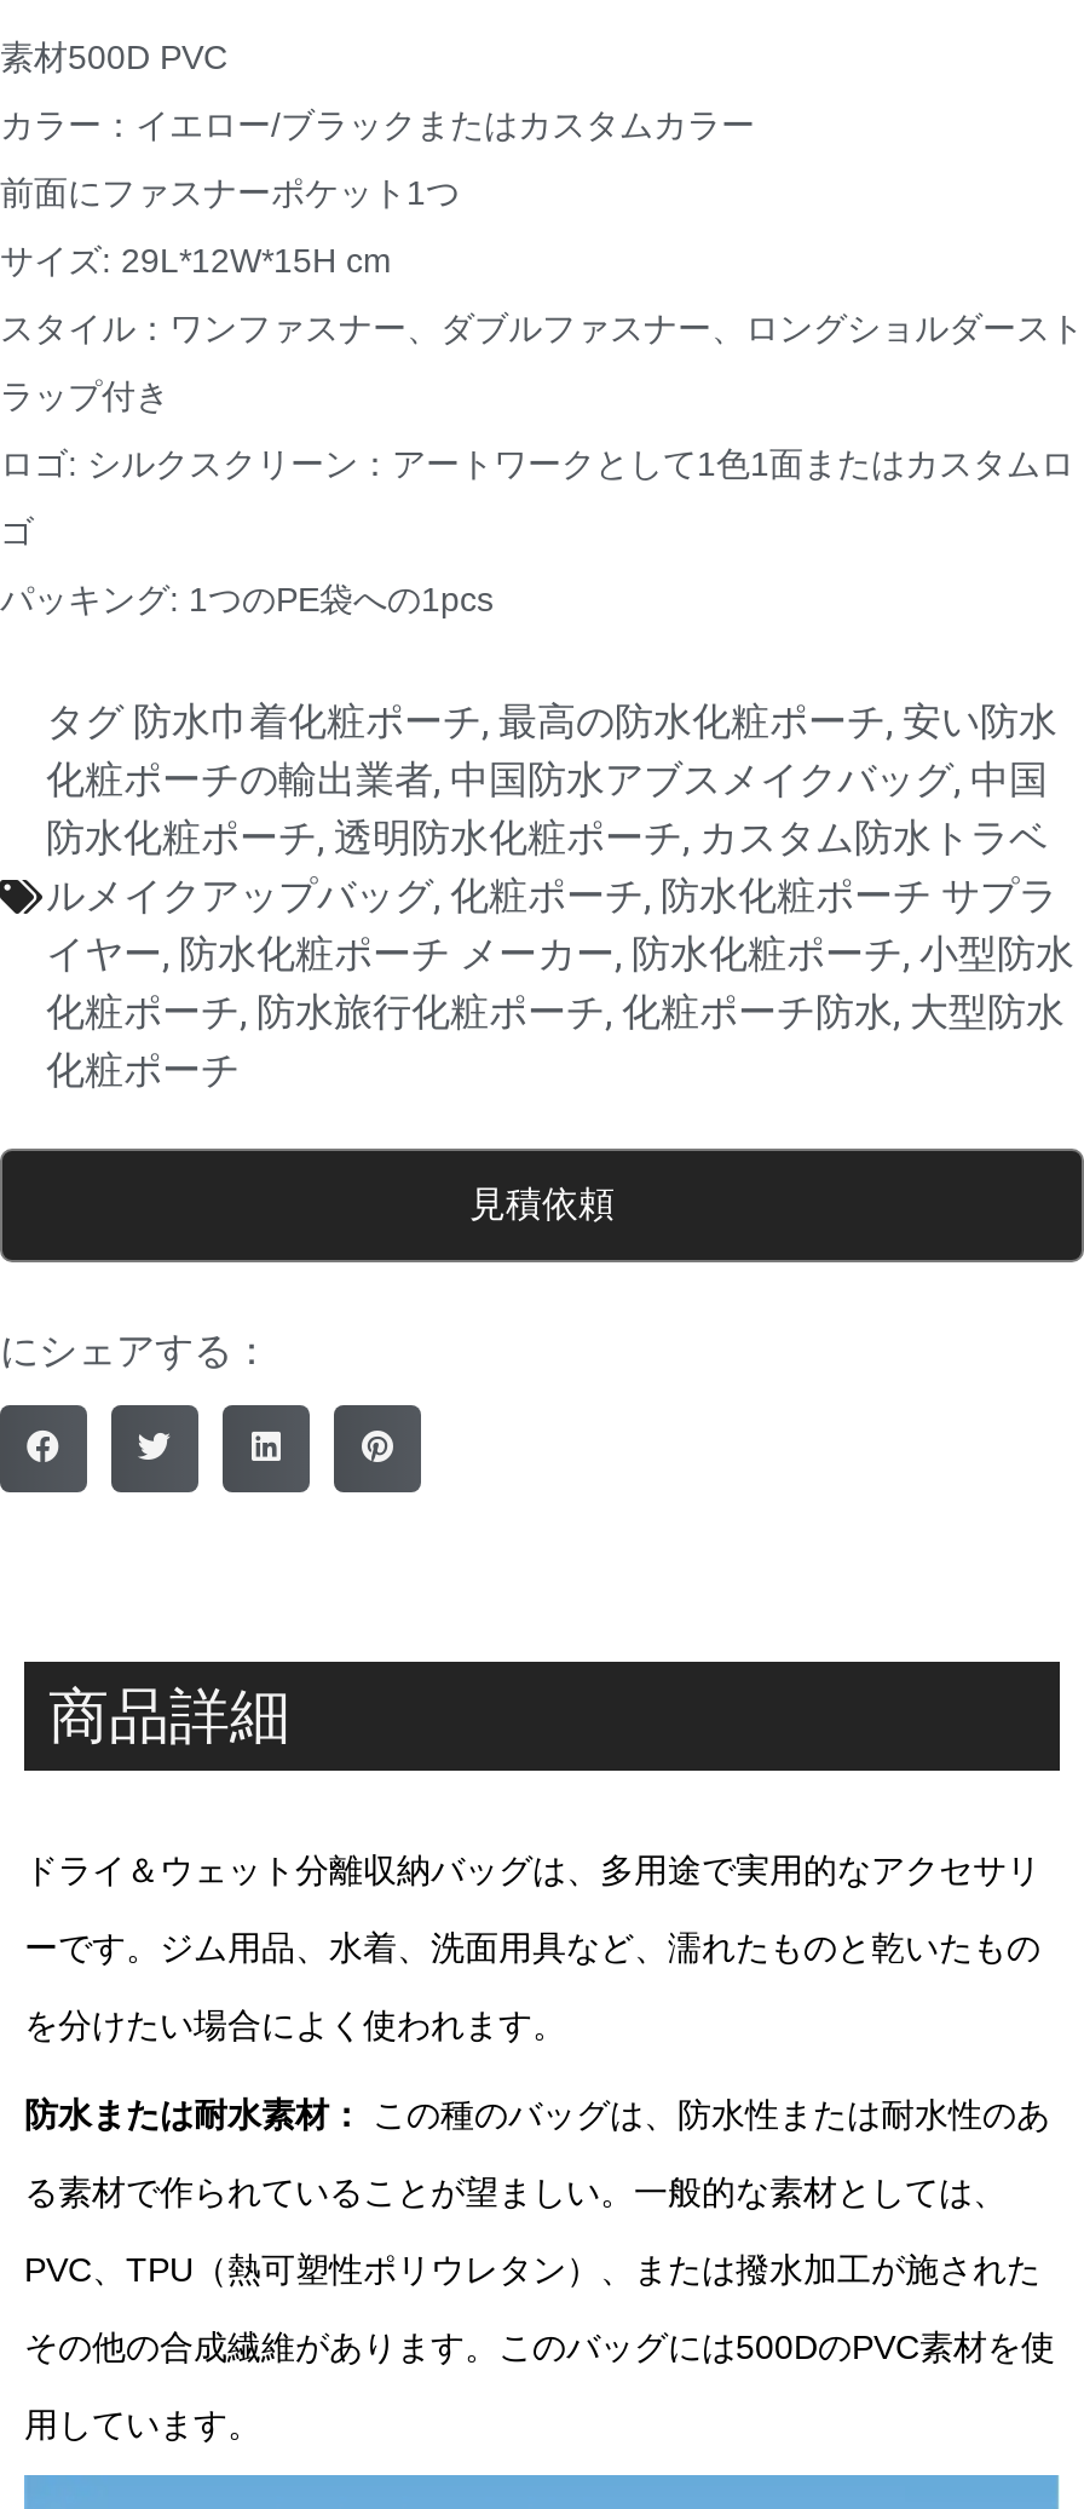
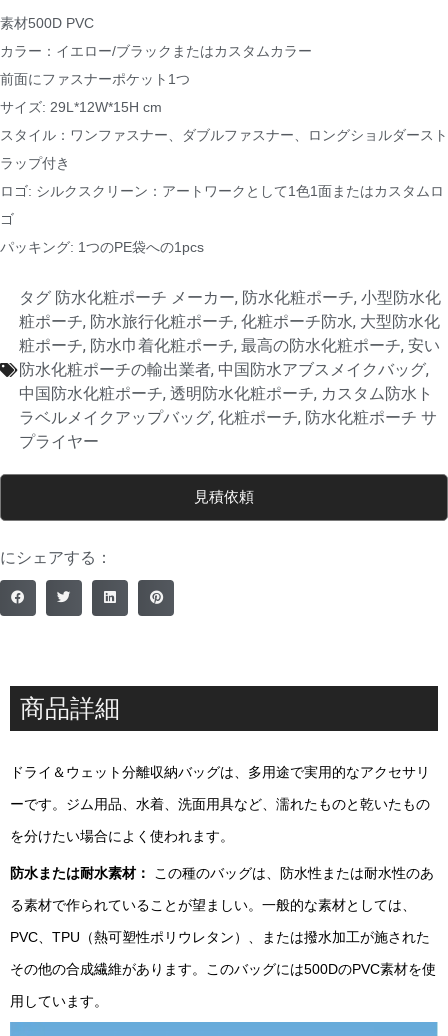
[46,699,1074,1094] タグ 防水巾着化粧ポーチ,最高の防水化粧ポーチ,安い防水 | 化粧ポーチの輸出業者,中国防水アブスメイクバッグ,中国 | 防水化粧ポーチ,透明防水化粧ポーチ,カスタム防水トラベ | ルメイクアップバッグ,化粧ポーチ,防水化粧ポーチ サプラ | イヤー,防水化粧ポーチ メーカー,防水化粧ポーチ,小型防水 | 化粧ポーチ,防水旅行化粧ポーチ,化粧ポーチ防水,大型防水 | 化粧ポーチ -> [19,288,441,451] タグ 防水化粧ポーチ メーカー,防水化粧ポーチ,小型防水化 | 粧ポーチ,防水旅行化粧ポーチ,化粧ポーチ防水,大型防水化 | 粧ポーチ,防水巾着化粧ポーチ,最高の防水化粧ポーチ,安い | 防水化粧ポーチの輸出業者,中国防水アブスメイクバッグ, | 中国防水化粧ポーチ,透明防水化粧ポーチ,カスタム防水ト | ラベルメイクアップバッグ,化粧ポーチ,防水化粧ポーチ サ | プライヤー

